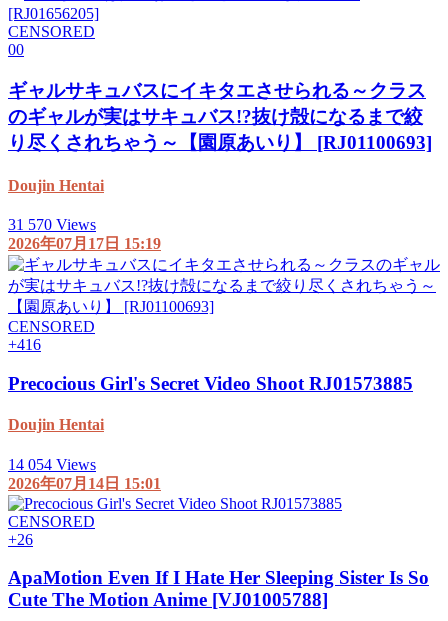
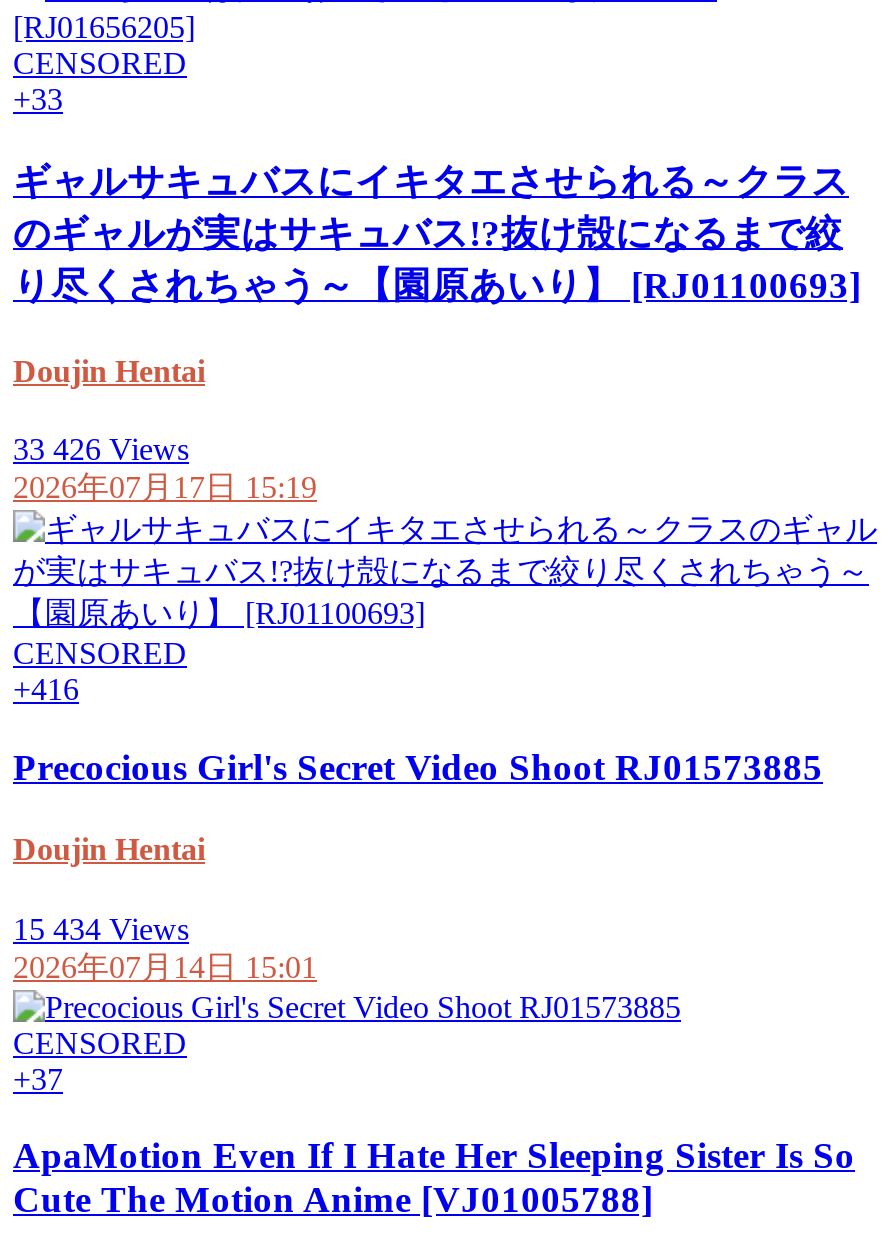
[8,41,24,58] 00 -> [13,82,63,116] +33
[8,216,96,233] 31 570 Views -> [13,433,189,467] 33 426 Views
[8,456,96,473] 14 054 Views -> [13,911,189,945] 15 434 Views
[8,531,33,548] +26 -> [13,1061,63,1095] +37

